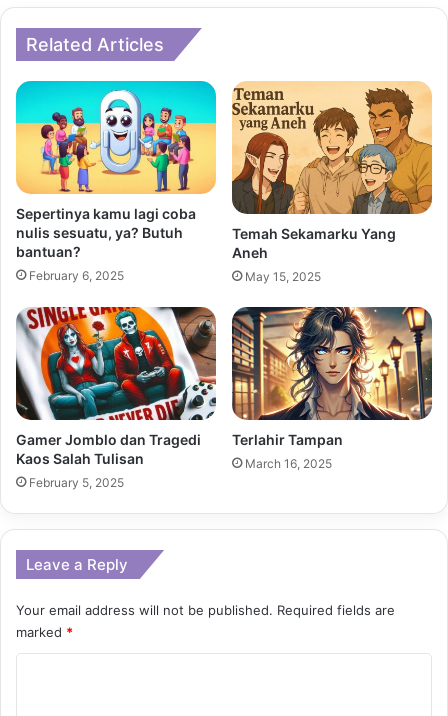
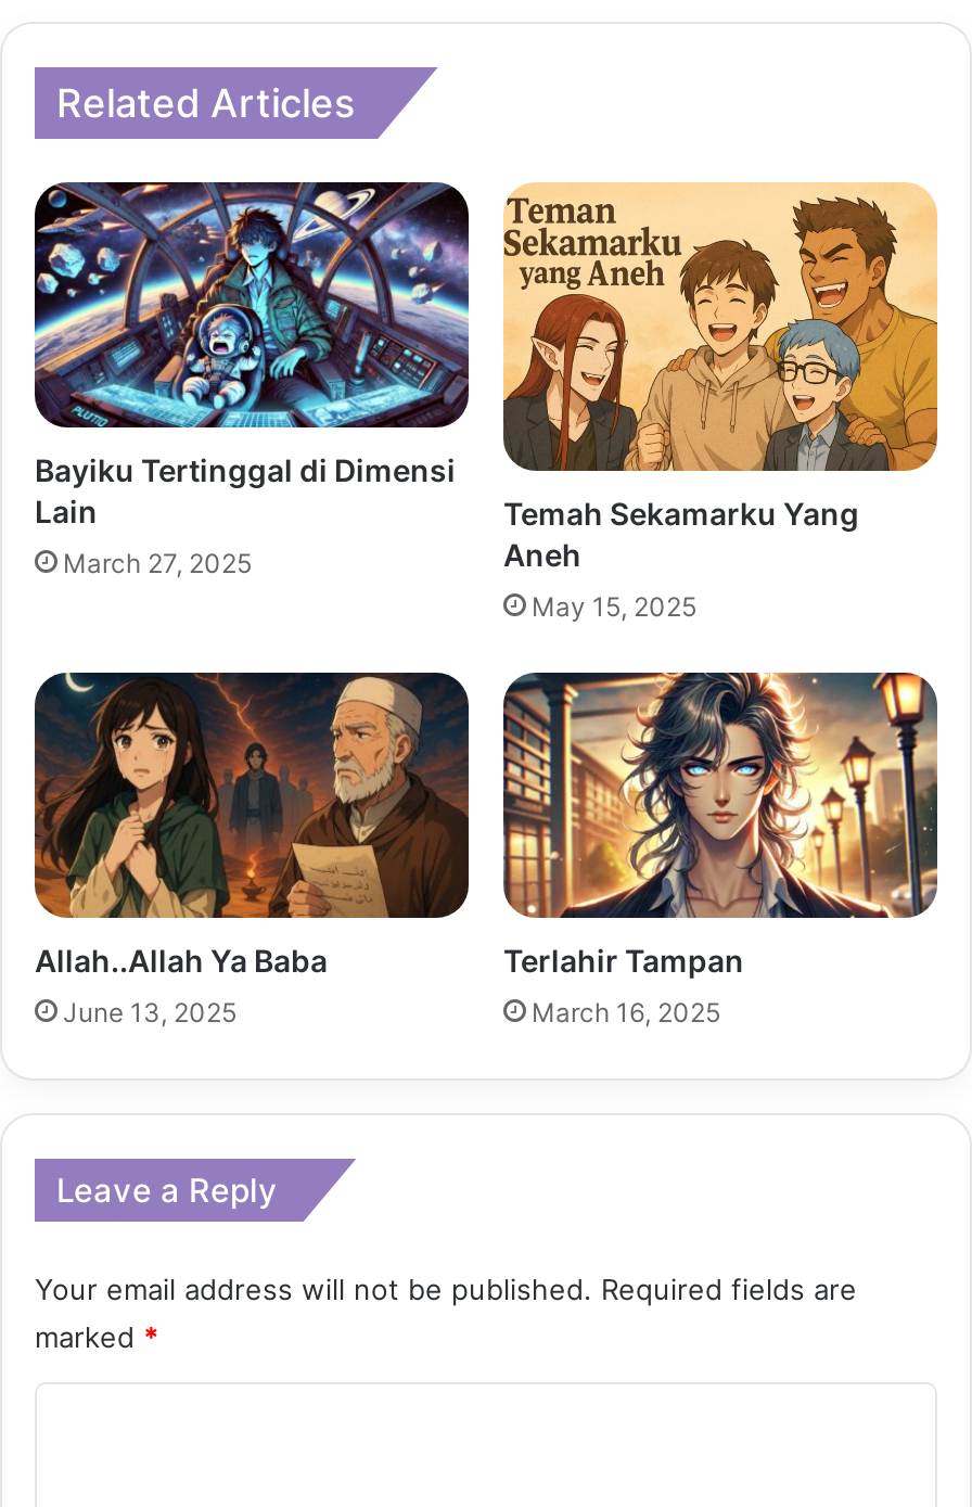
[15,80,217,260] [image] | Sepertinya kamu lagi coba | nulis sesuatu, ya? Butuh | bantuan? -> [33,180,471,529] [image] | Bayiku Tertinggal di Dimensi | Lain
[29,268,124,283] February 6, 2025 -> [63,546,252,579] March 27, 2025
[15,306,217,467] [image] | Gamer Jomblo dan Tragedi | Kaos Salah Tulisan -> [33,671,471,979] [image] | Allah..Allah Ya Baba
[29,475,124,490] February 5, 2025 -> [63,996,236,1029] June 13, 2025

